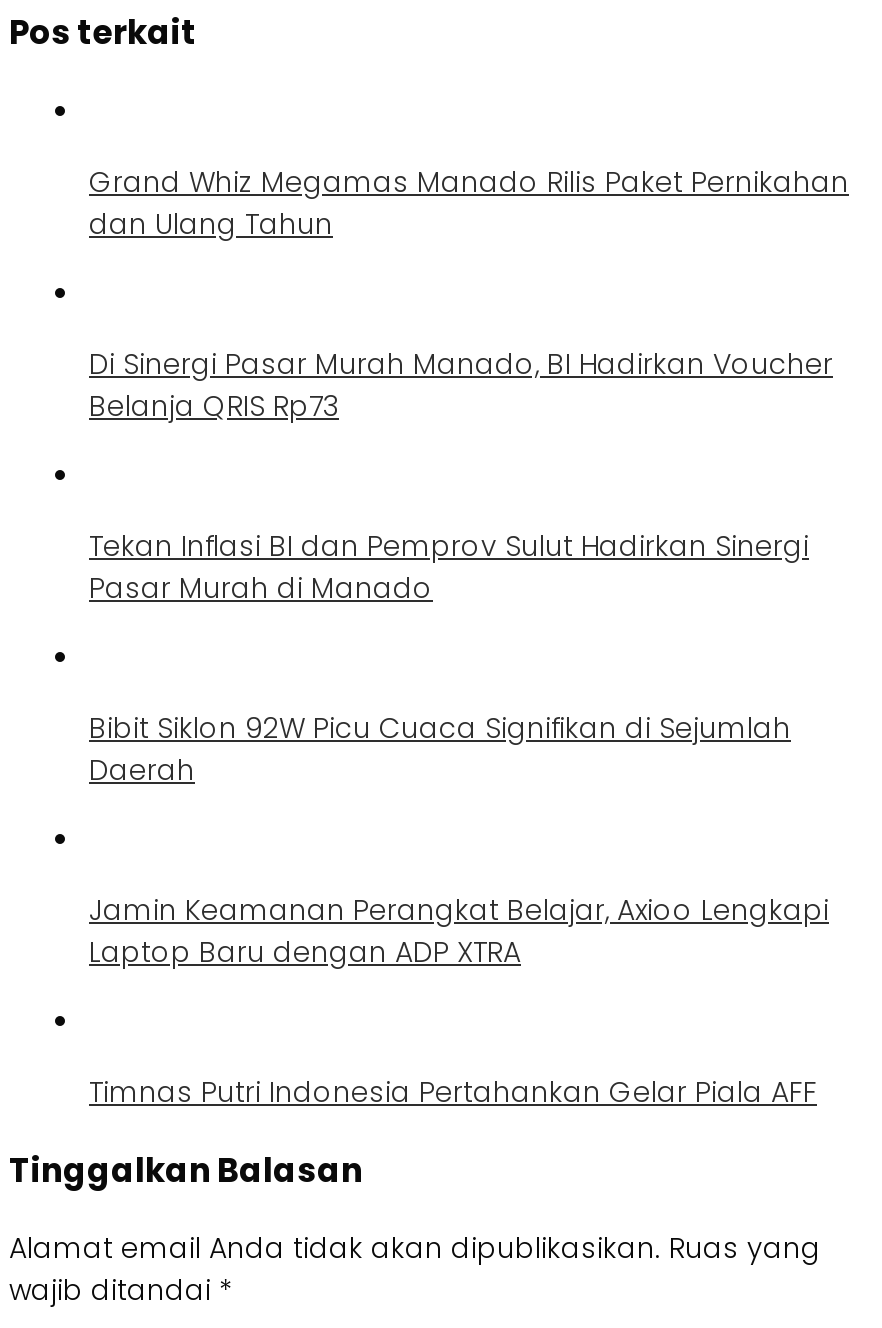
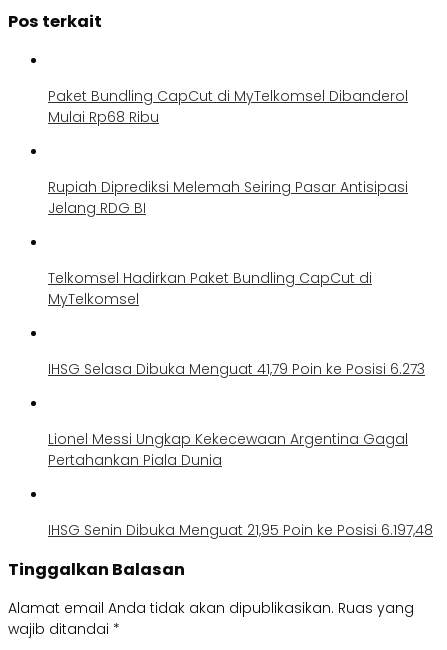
[89,161,849,243] Grand Whiz Megamas Manado Rilis Paket Pernikahan | dan Ulang Tahun -> [48,86,408,127] Paket Bundling CapCut di MyTelkomsel Dibanderol | Mulai Rp68 Ribu
[89,343,833,425] Di Sinergi Pasar Murah Manado, BI Hadirkan Voucher | Belanja QRIS Rp73 -> [48,177,408,218] Rupiah Diprediksi Melemah Seiring Pasar Antisipasi | Jelang RDG BI
[89,525,809,607] Tekan Inflasi BI dan Pemprov Sulut Hadirkan Sinergi | Pasar Murah di Manado -> [48,268,372,309] Telkomsel Hadirkan Paket Bundling CapCut di | MyTelkomsel
[89,707,791,789] Bibit Siklon 92W Picu Cuaca Signifikan di Sejumlah | Daerah -> [48,359,425,379] IHSG Selasa Dibuka Menguat 41,79 Poin ke Posisi 6.273
[89,889,829,971] Jamin Keamanan Perangkat Belajar, Axioo Lengkapi | Laptop Baru dengan ADP XTRA -> [48,429,408,470] Lionel Messi Ungkap Kekecewaan Argentina Gagal | Pertahankan Piala Dunia
[89,1071,817,1111] Timnas Putri Indonesia Pertahankan Gelar Piala AFF -> [48,520,433,540] IHSG Senin Dibuka Menguat 21,95 Poin ke Posisi 6.197,48

